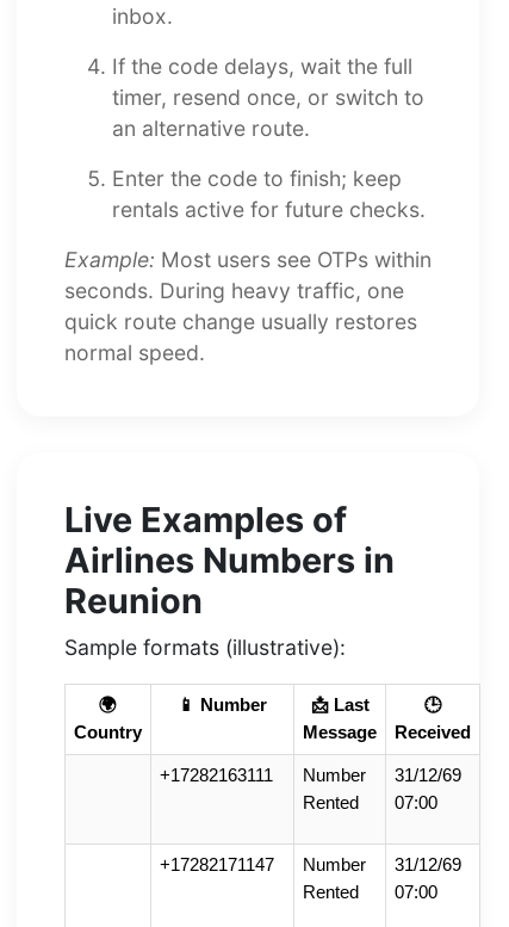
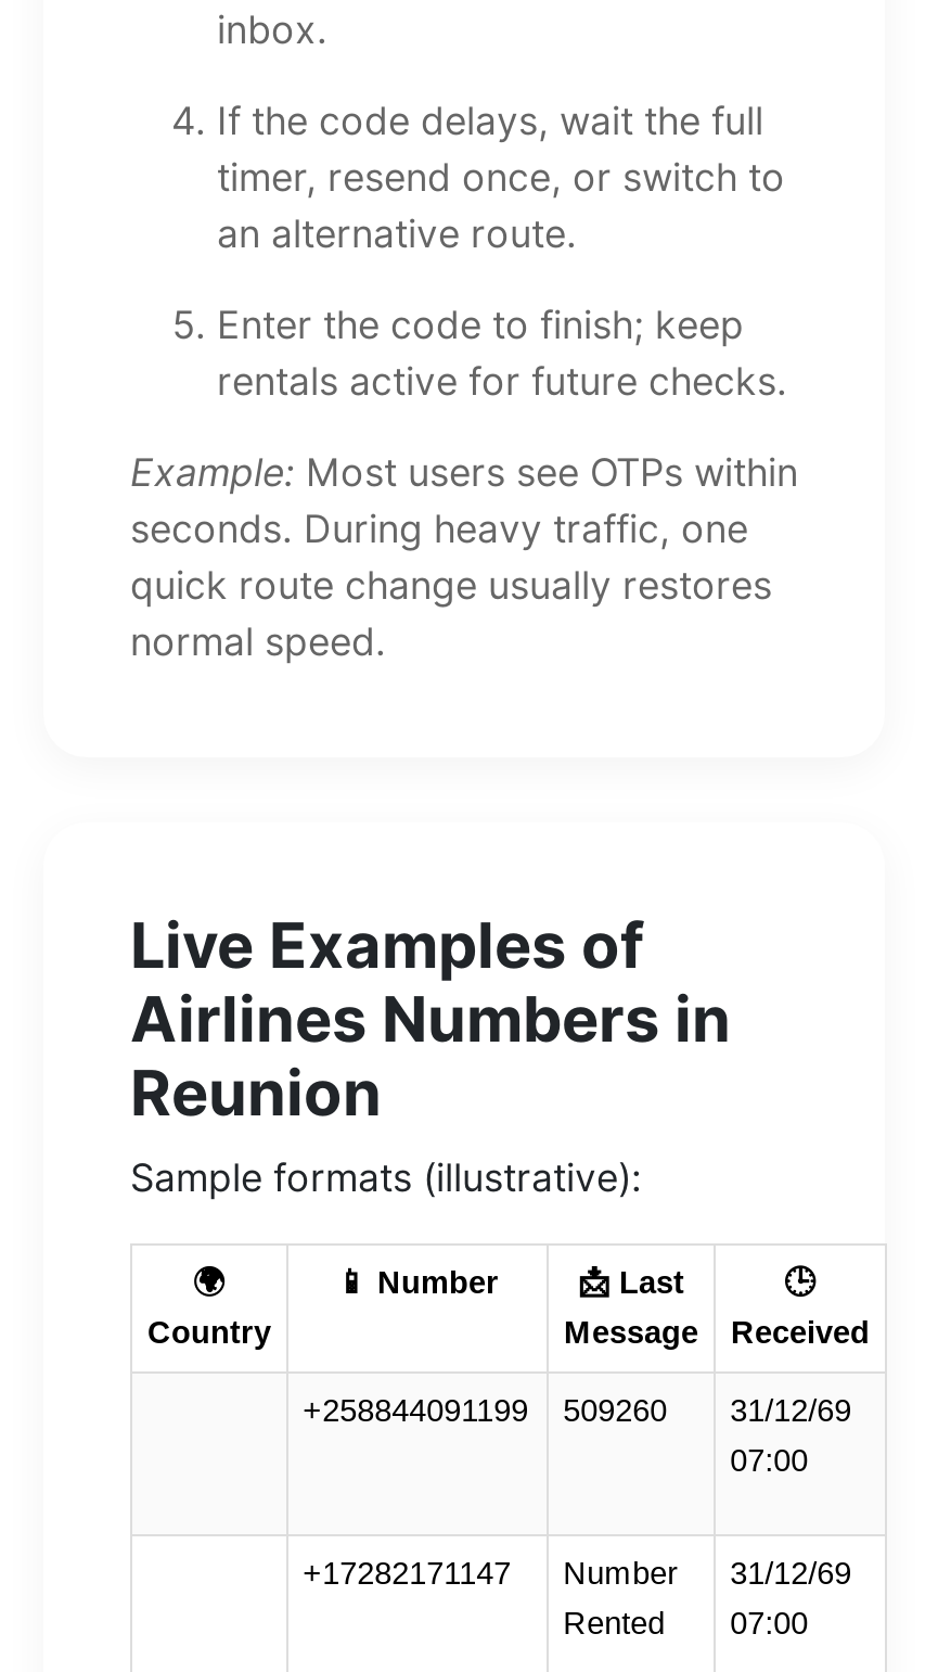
[159,766,366,813] +17282163111 | Number | Rented -> [303,1393,667,1428] +258844091199 | 509260

